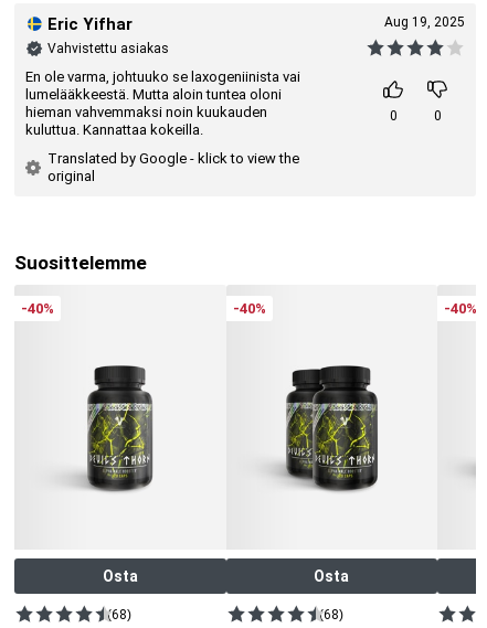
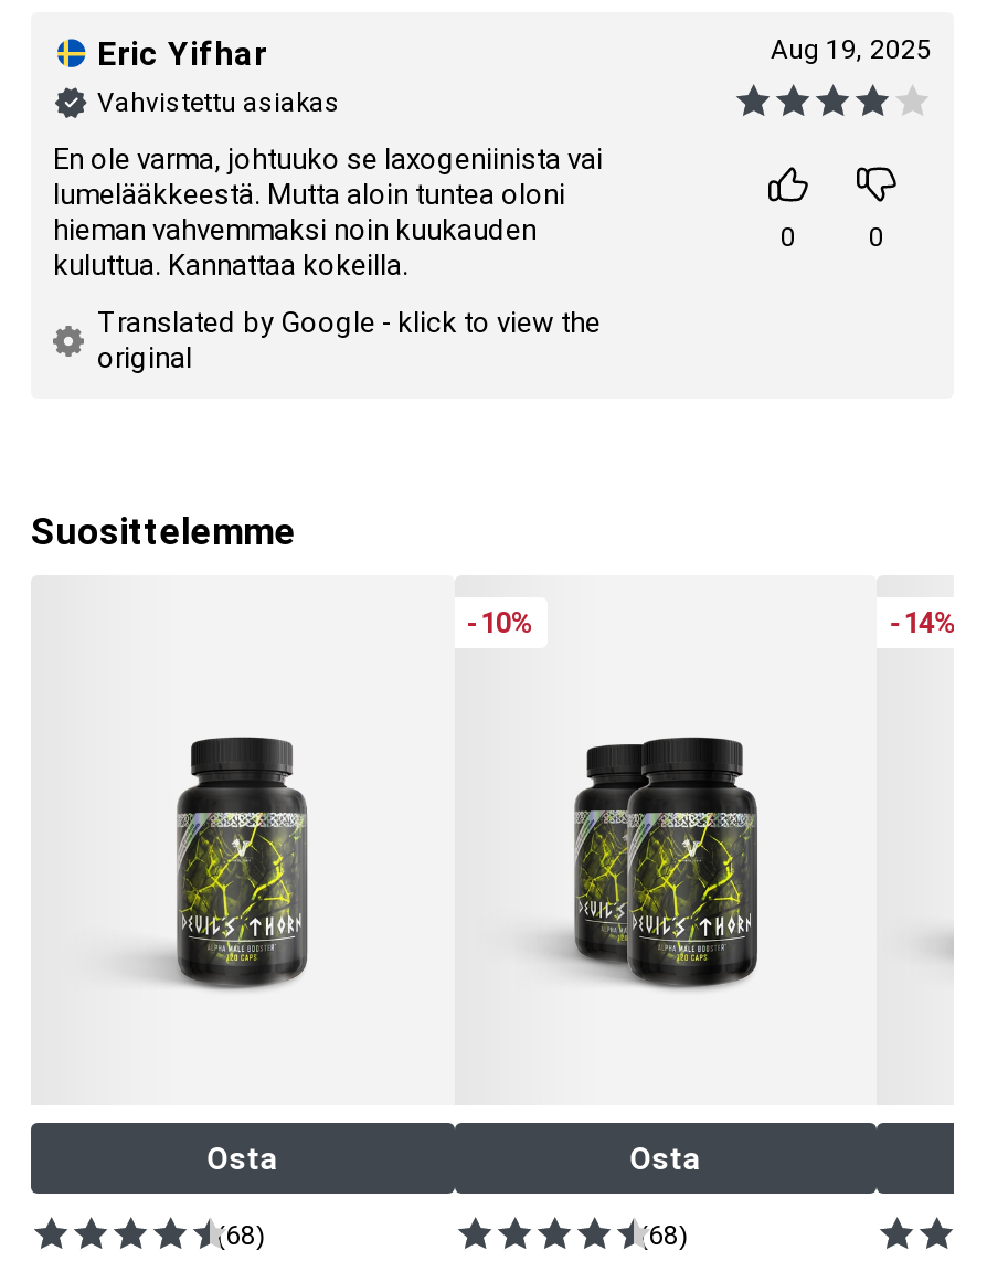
[28,300,54,317] -40% -> none
[239,300,266,317] -40% -> [480,606,533,639] -10%
[451,300,477,317] -40% -> [903,606,956,639] -14%

